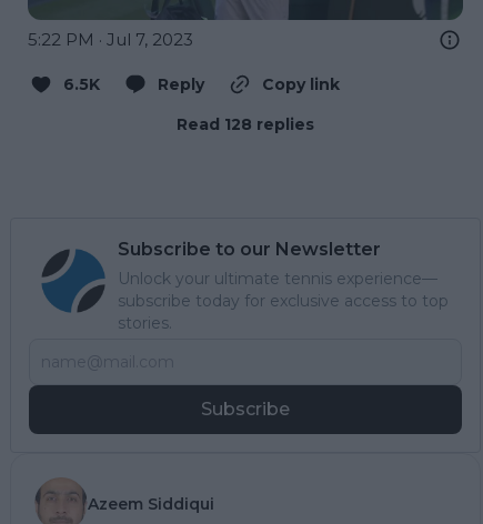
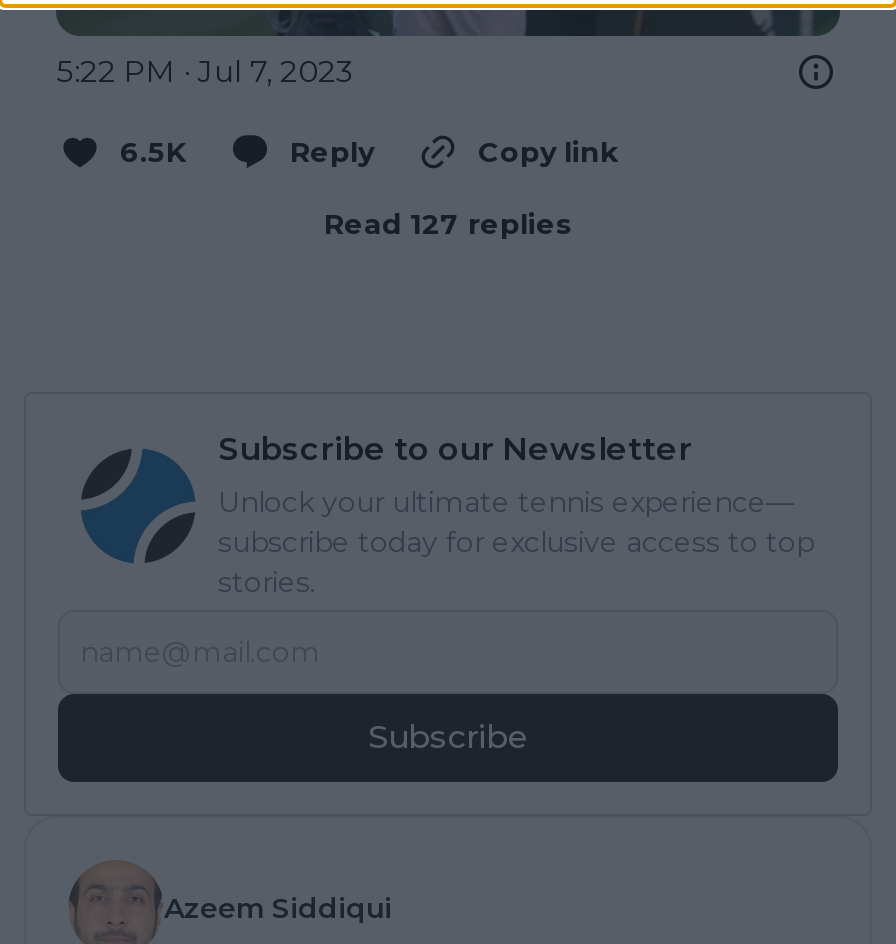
[177,115,314,135] Read 128 replies -> [324,206,572,242] Read 127 replies

